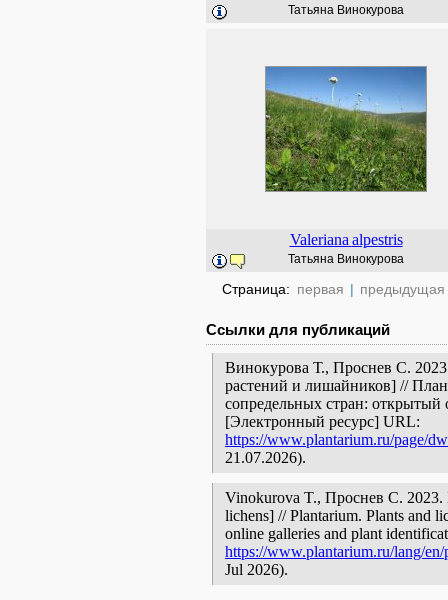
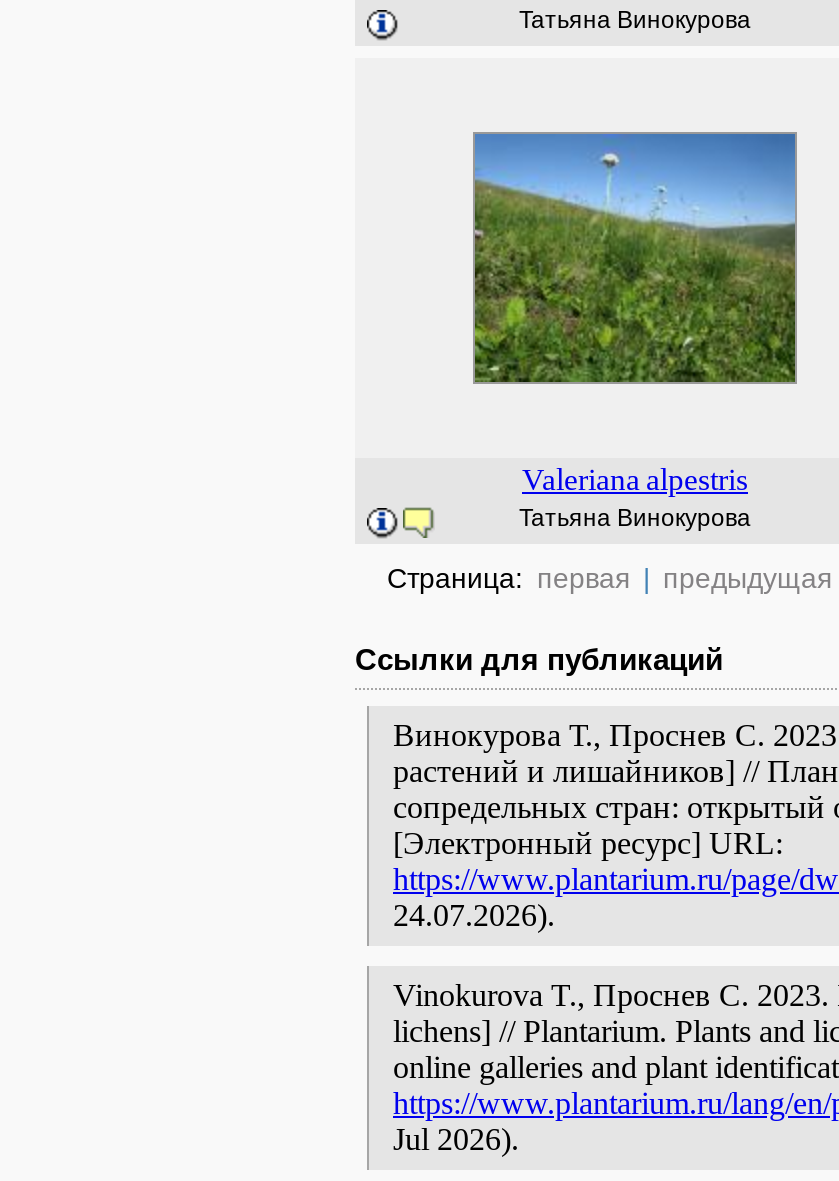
[225,449,306,466] 21.07.2026). -> [393,898,555,932] 24.07.2026).

